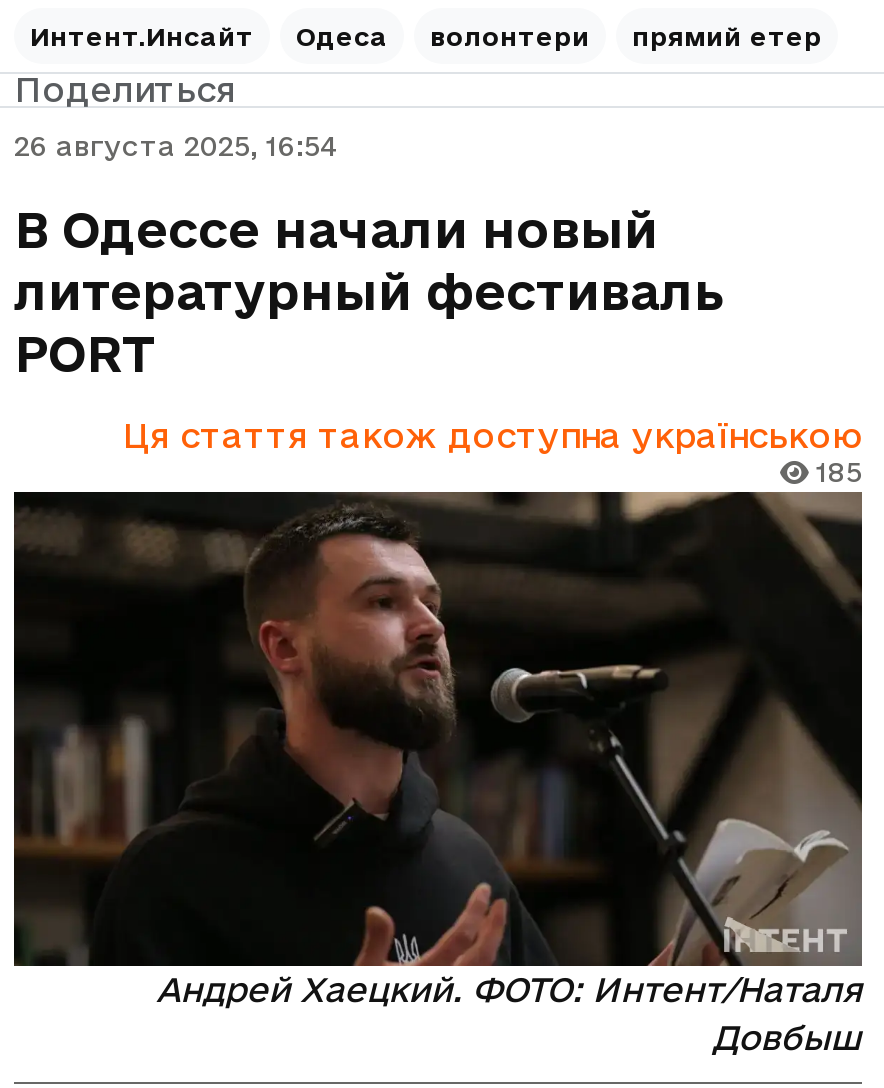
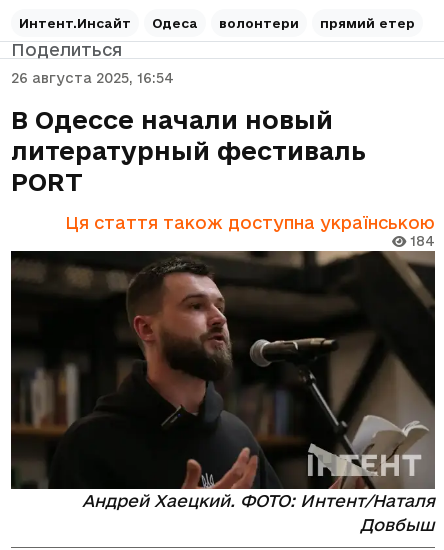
[808,455,862,487] 185 -> [406,232,435,248] 184
[426,878,848,966] [image] -> [307,443,426,480] [image]

